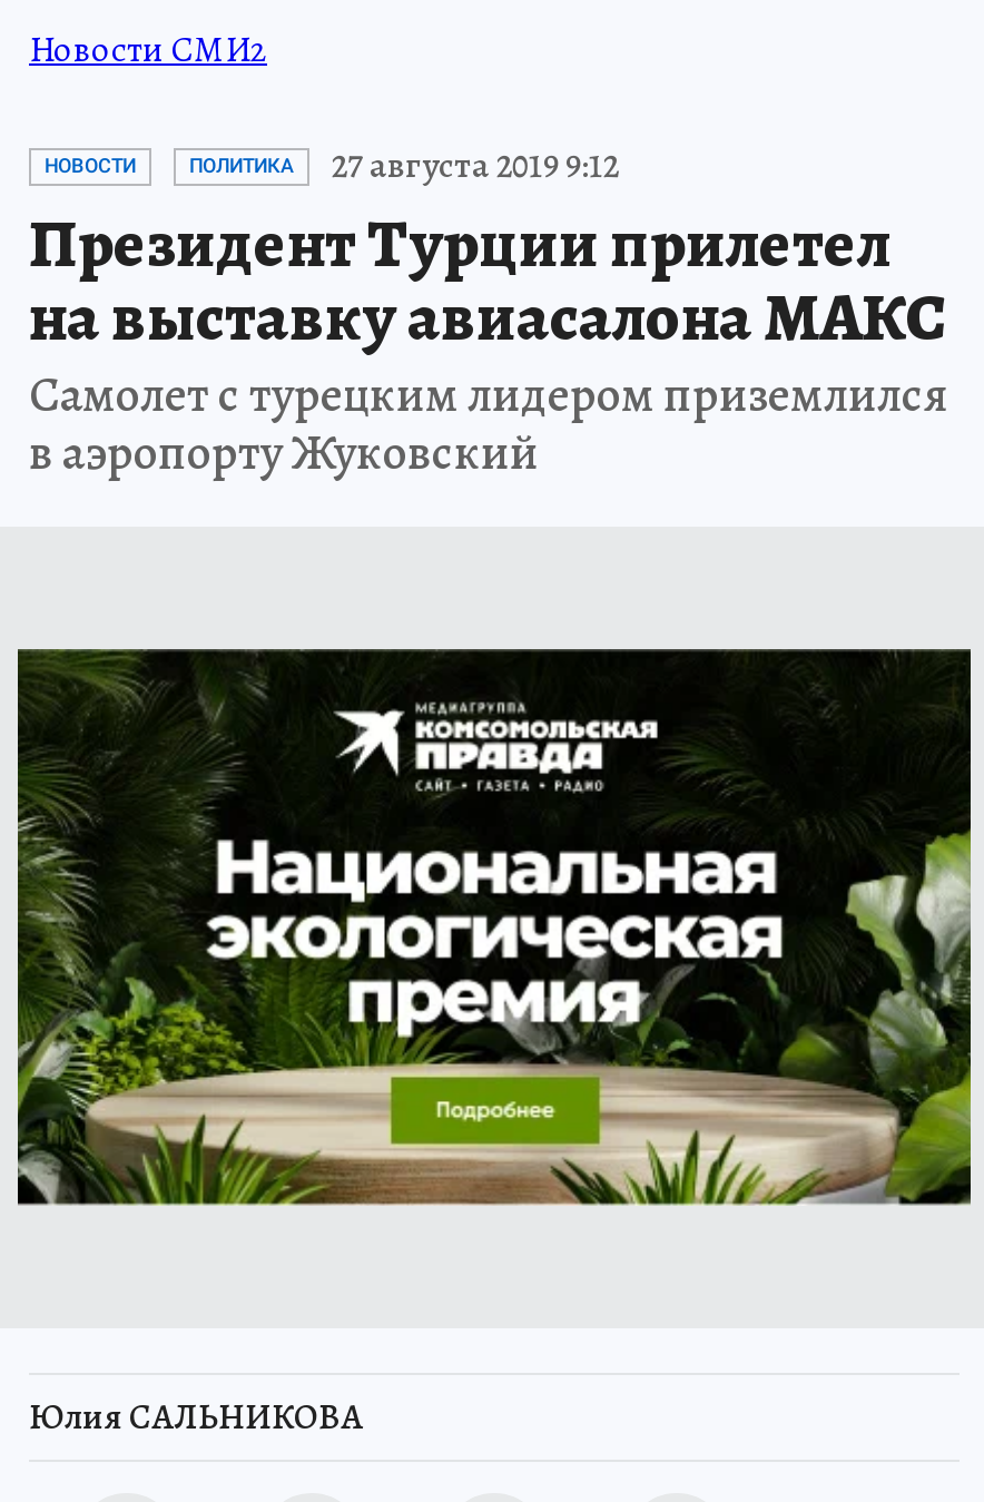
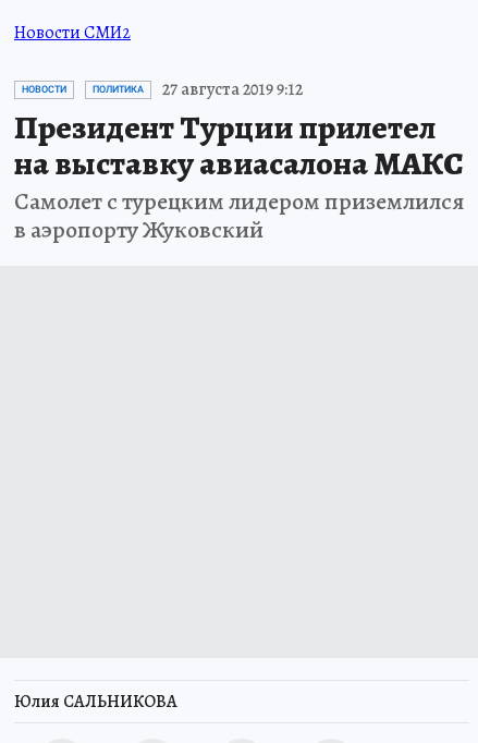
[16,647,973,1208] [image] -> none

